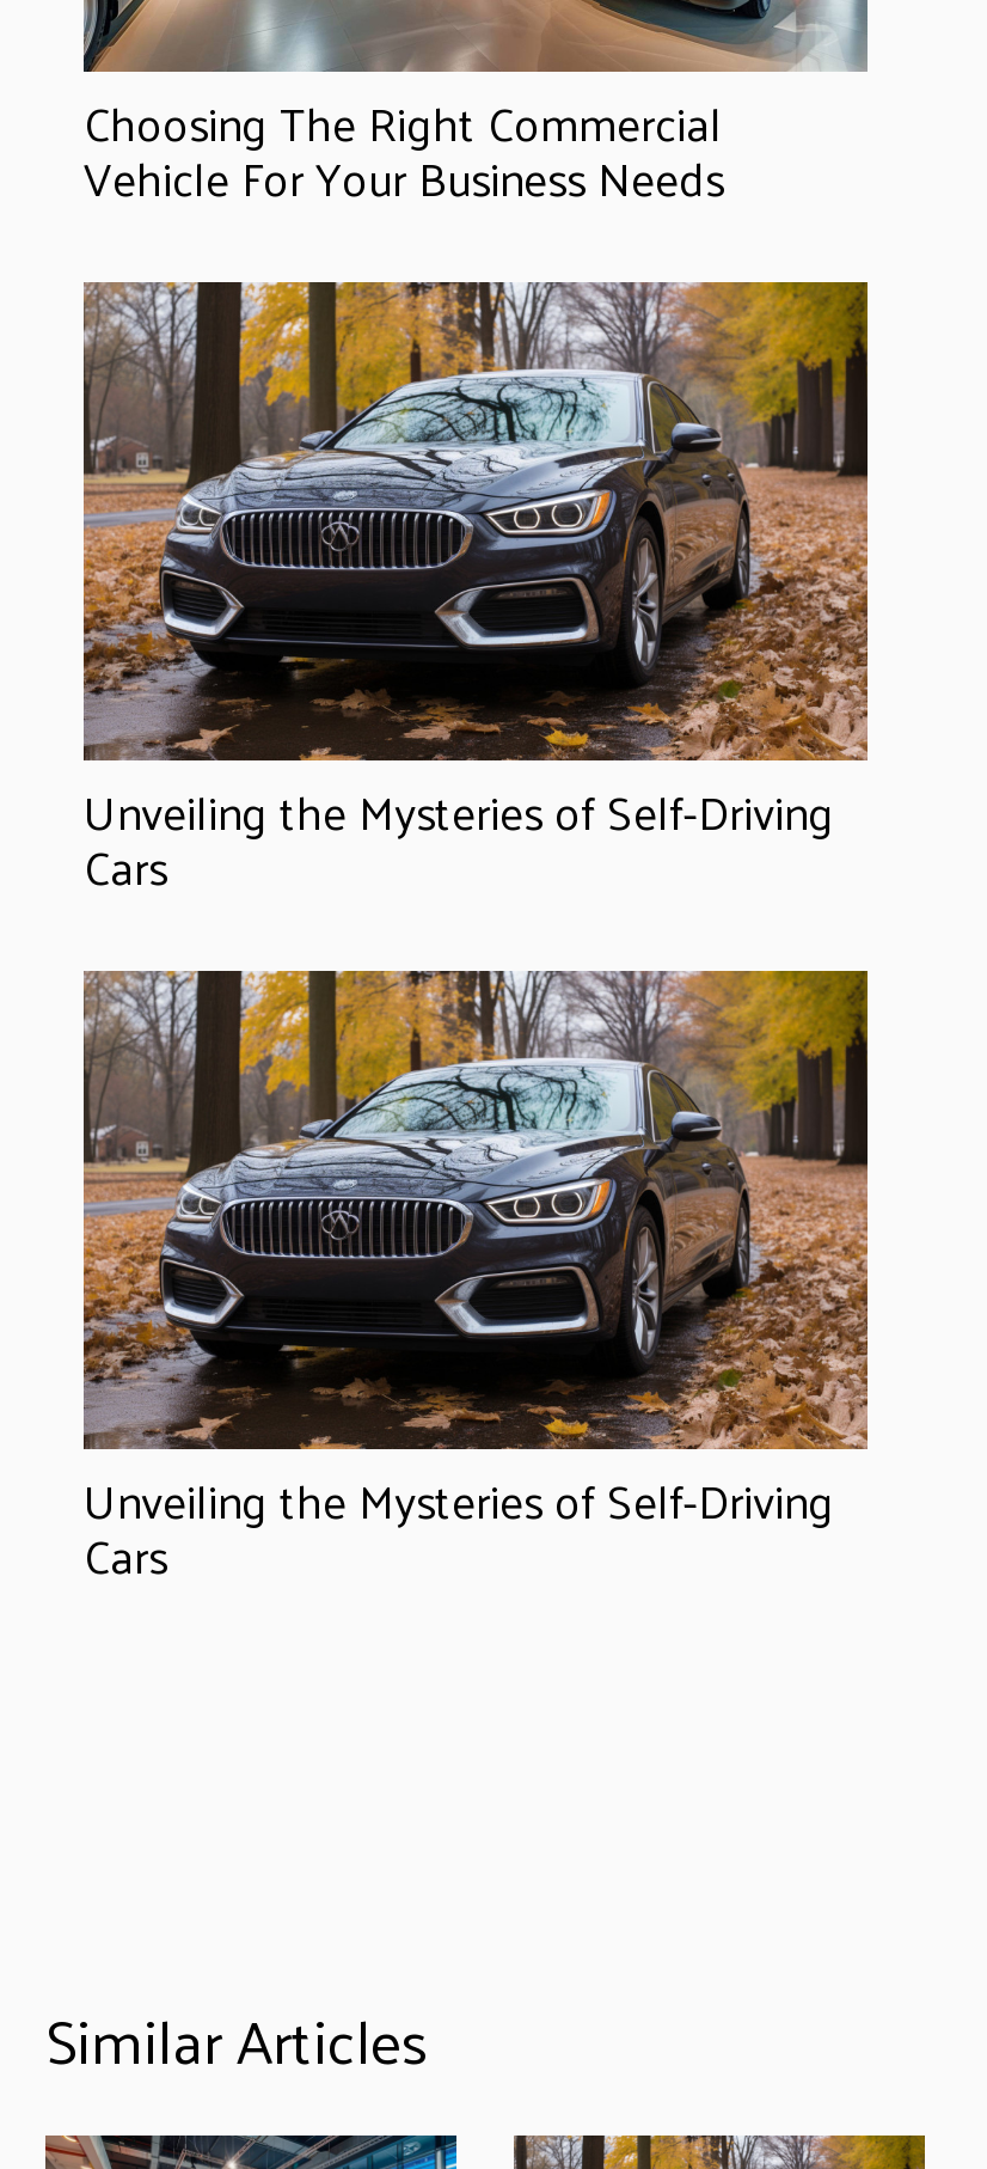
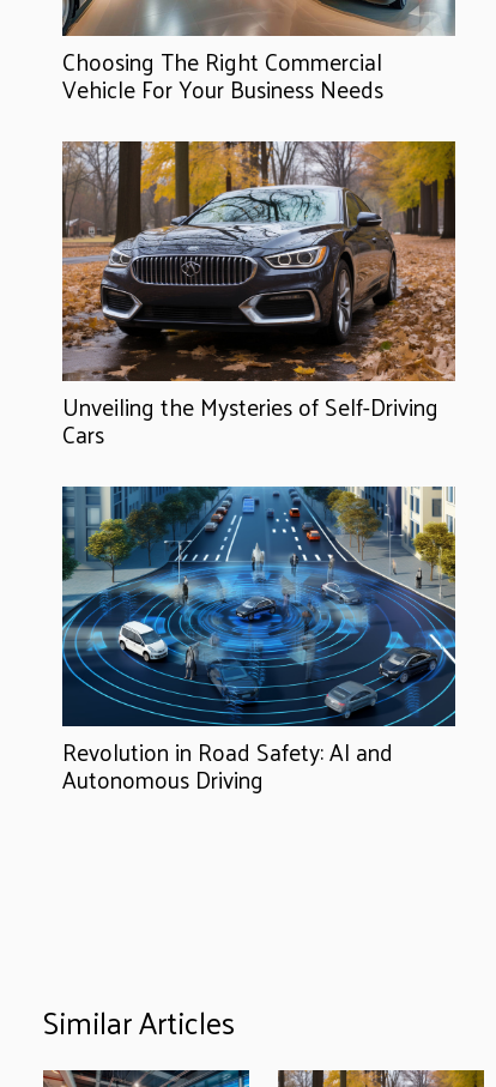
[81,969,870,1595] [image] | Unveiling the Mysteries of Self-Driving | Cars -> [61,485,456,799] [image] | Revolution in Road Safety: AI and | Autonomous Driving

